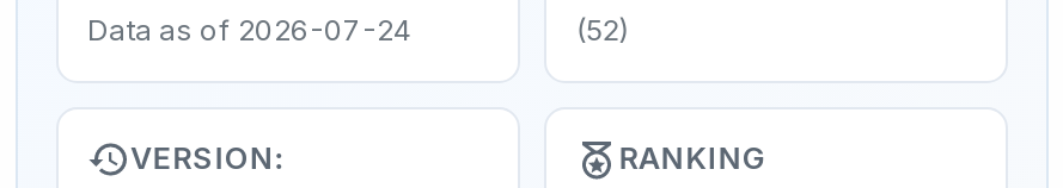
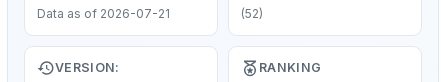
[87,11,413,47] Data as of 2026-07-24 -> [37,6,170,21] Data as of 2026-07-21

